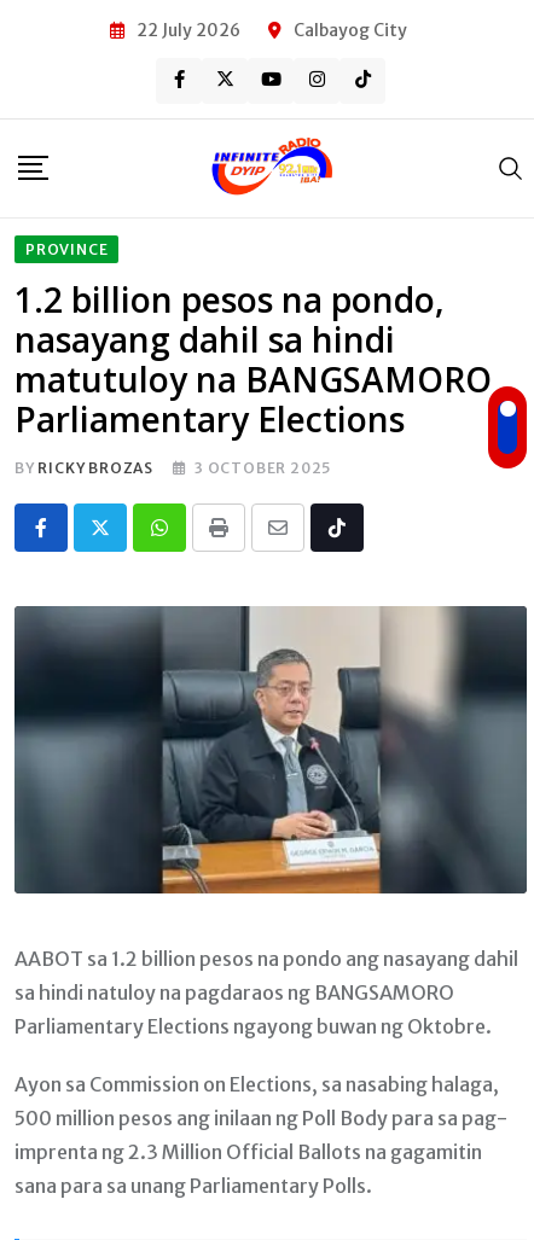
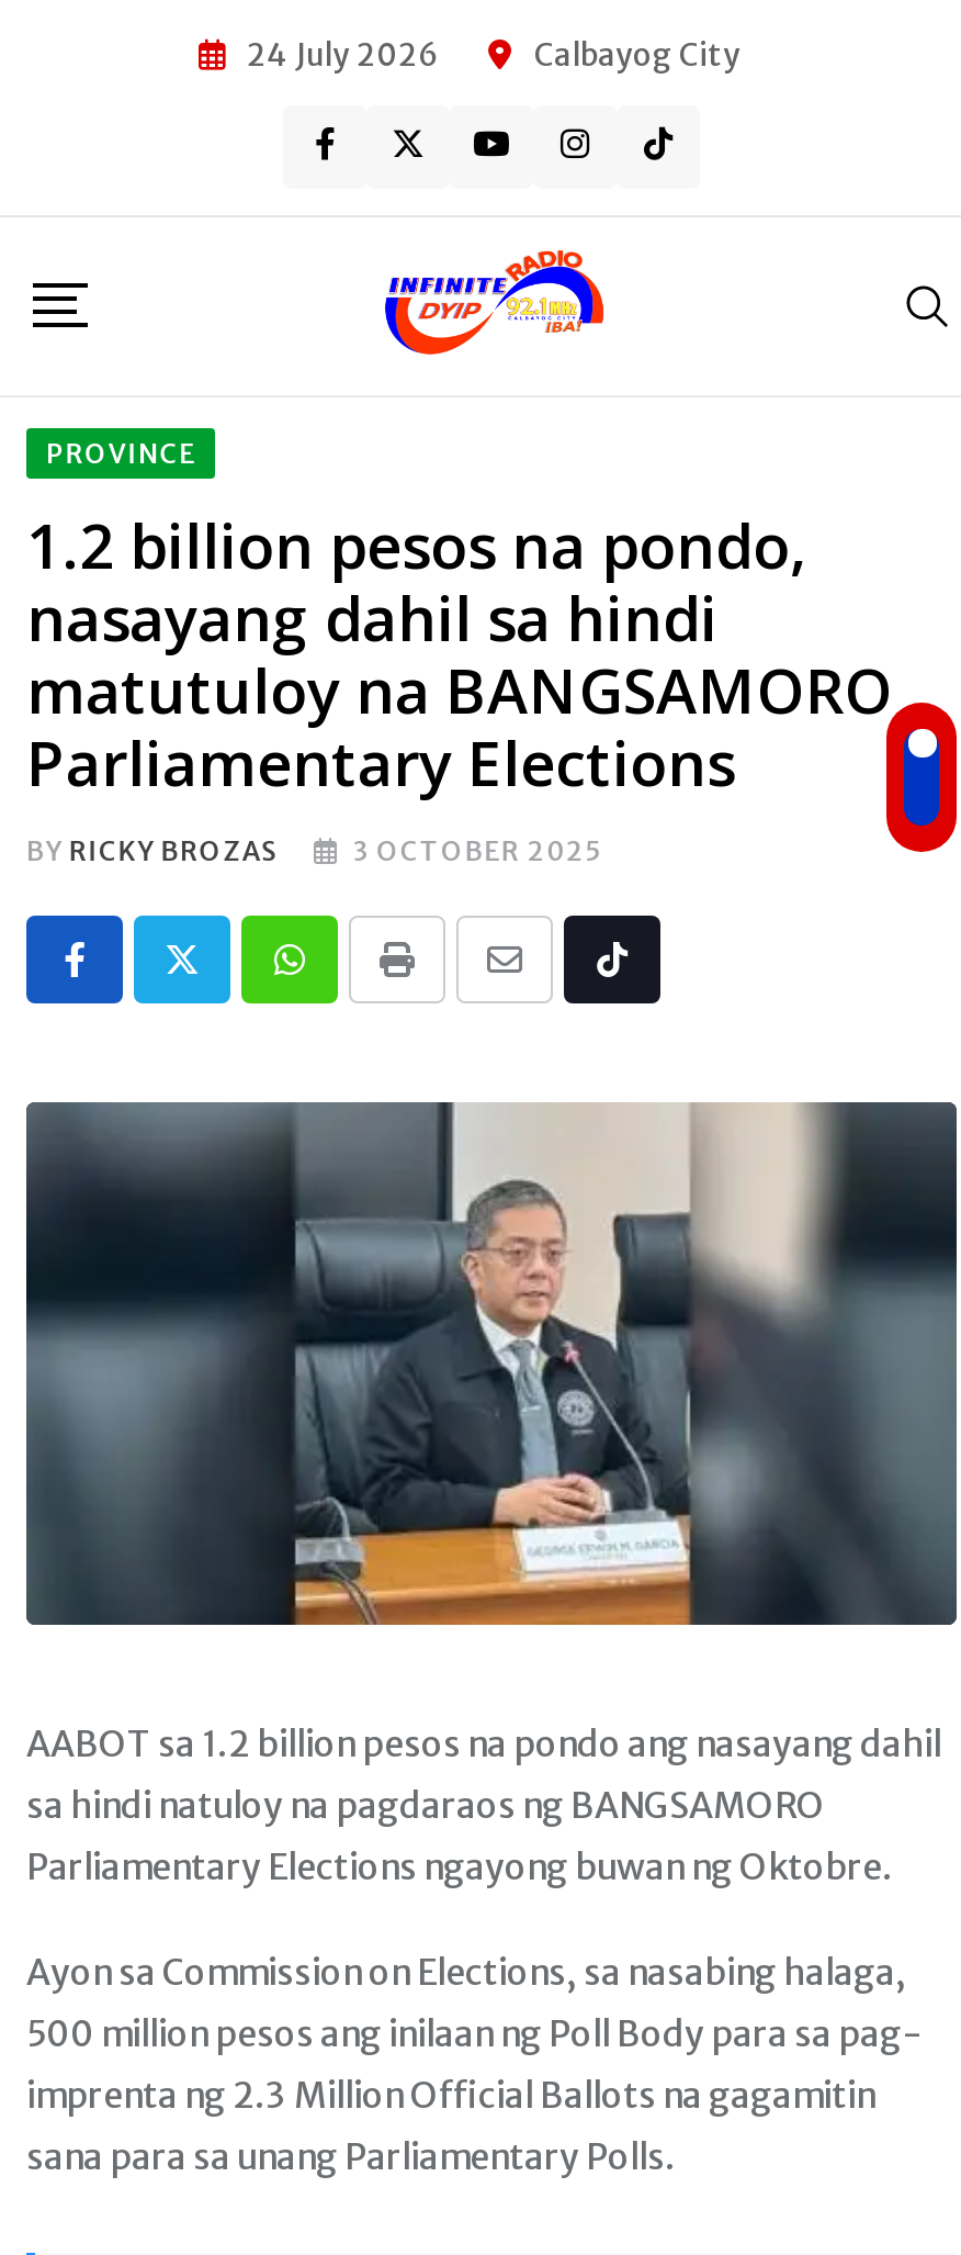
[137,19,240,40] 22 July 2026 -> [247,34,438,74] 24 July 2026

